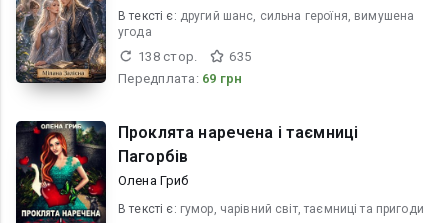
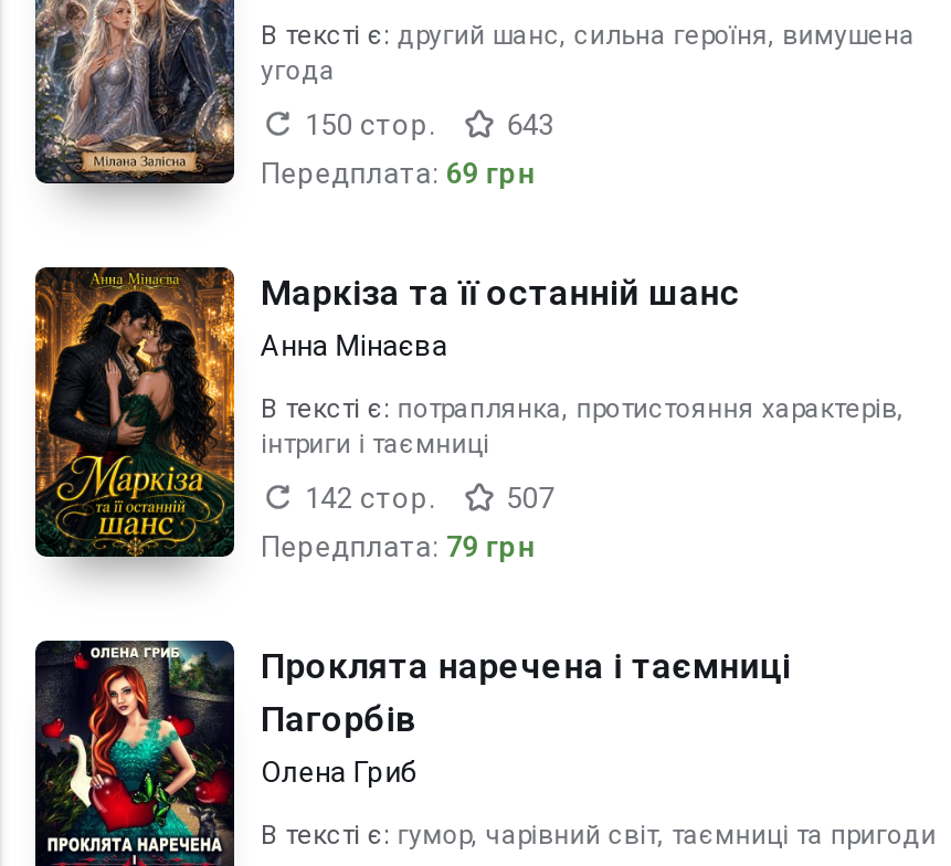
[138,49,197,64] 138 стор. -> [305,108,436,141] 150 стор.
[229,49,251,64] 635 -> [506,108,554,141] 643
none -> [33,265,904,563] [image] | Маркіза та її останній шанс | Анна Мінаєва | В текcті є: потраплянка, протистояння характерів, | інтриги і таємниці | 142 стор. | 507 | Передплата: 79 грн

